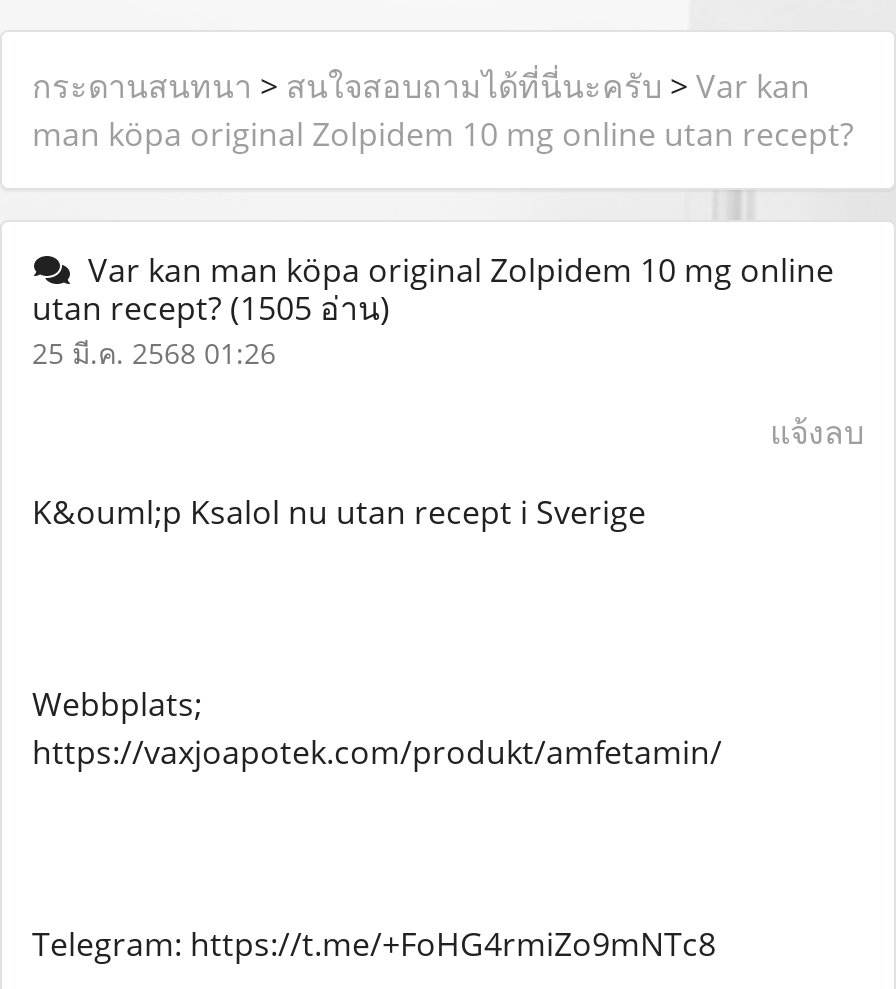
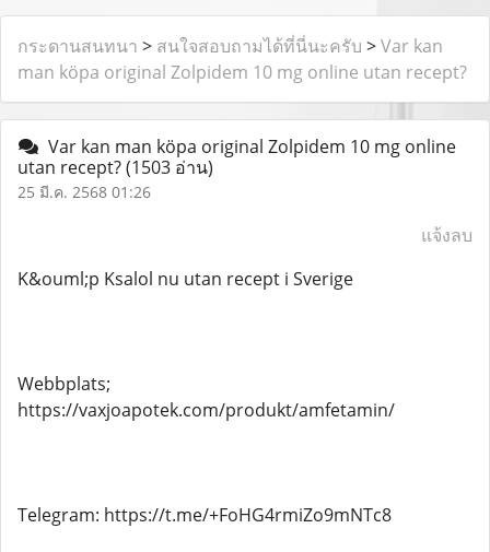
[32,286,390,330] utan recept? (1505 อ่าน) -> [17,155,213,179] utan recept? (1503 อ่าน)

